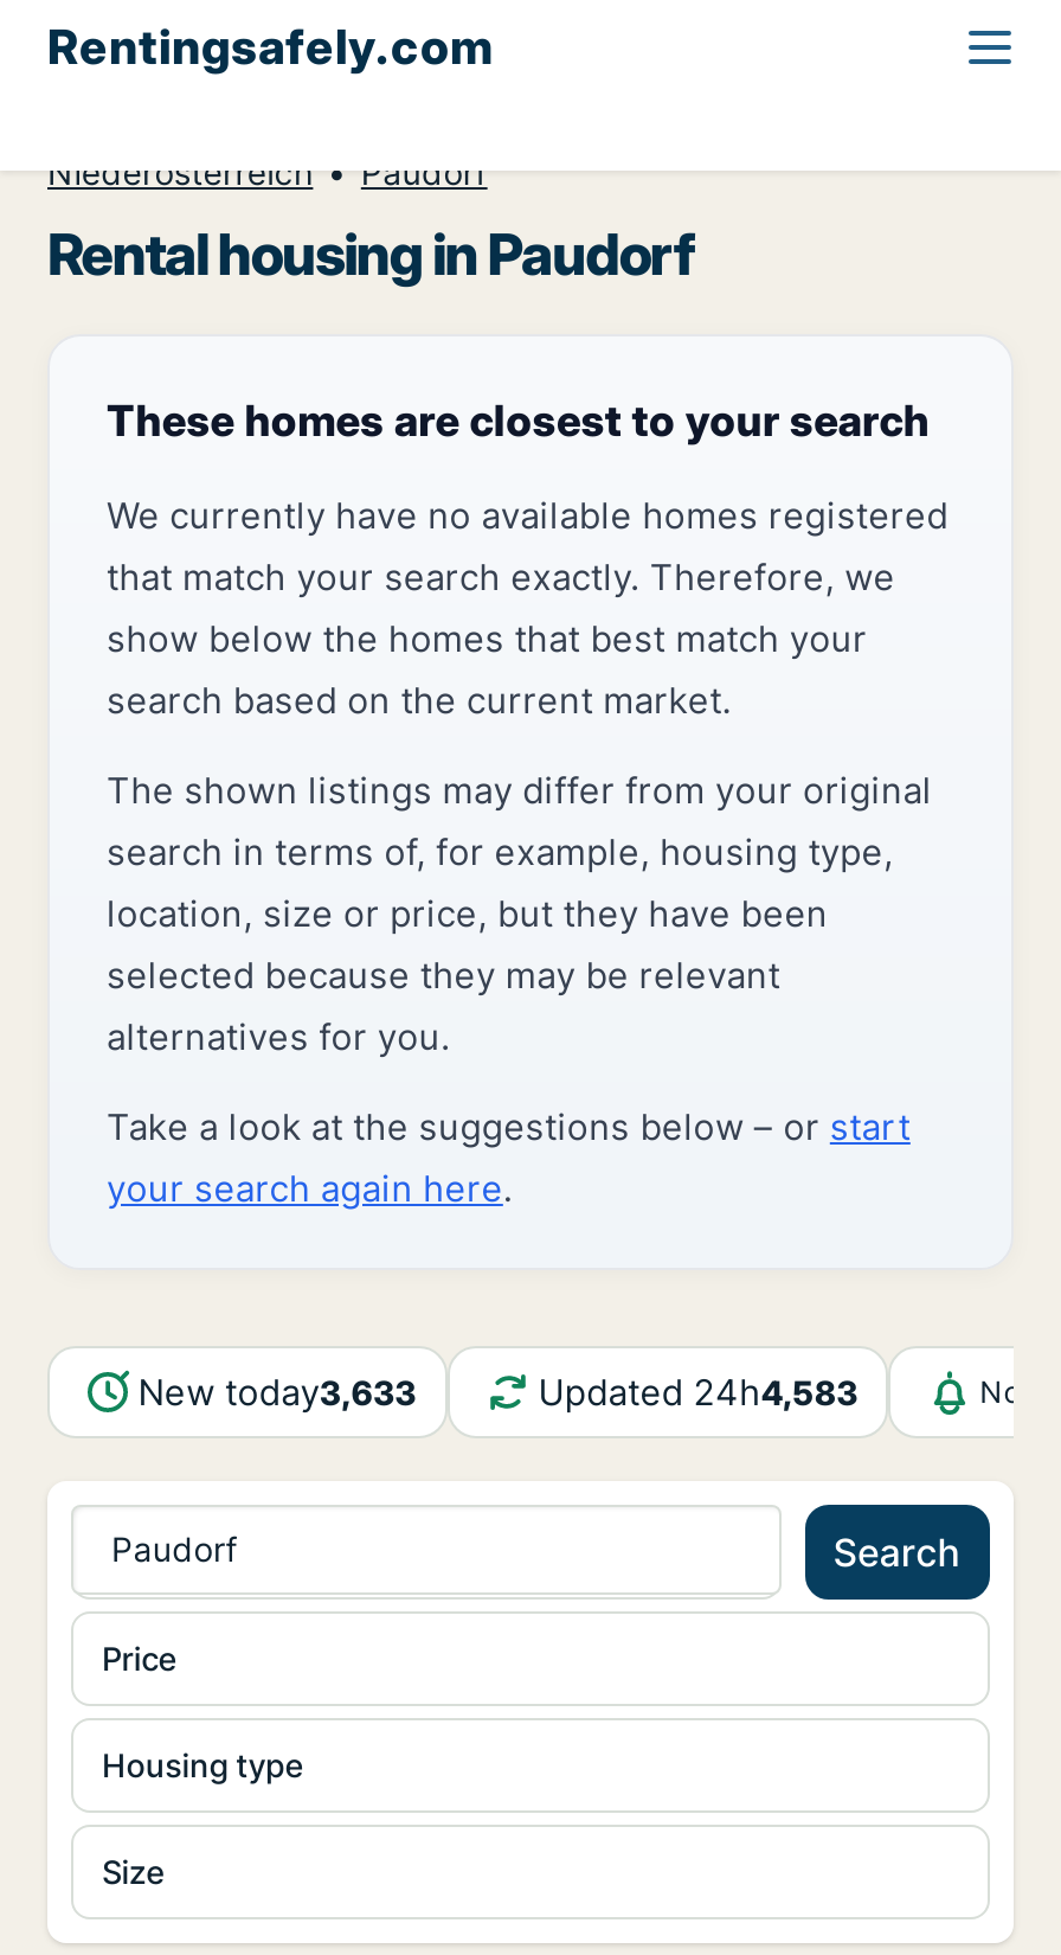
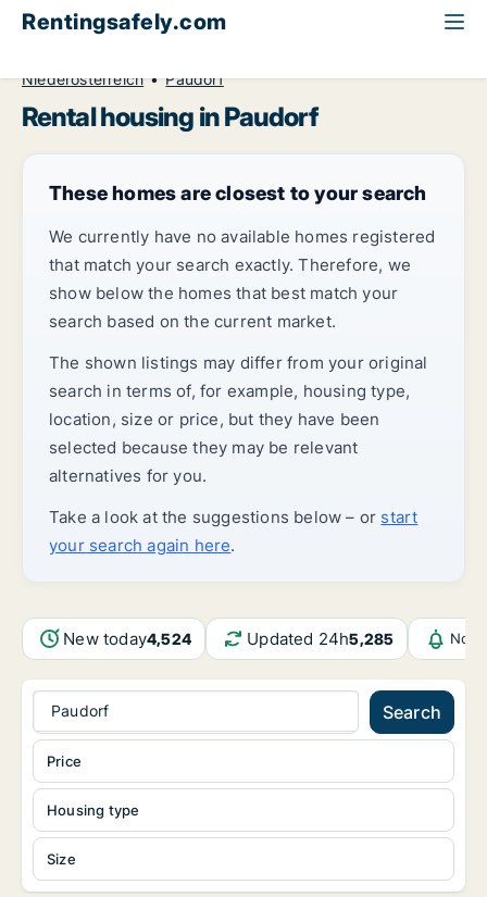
[138,1370,417,1415] New today3,633 -> [63,629,191,649] New today4,524
[538,1370,858,1415] Updated 24h4,583 -> [247,629,394,649] Updated 24h5,285

